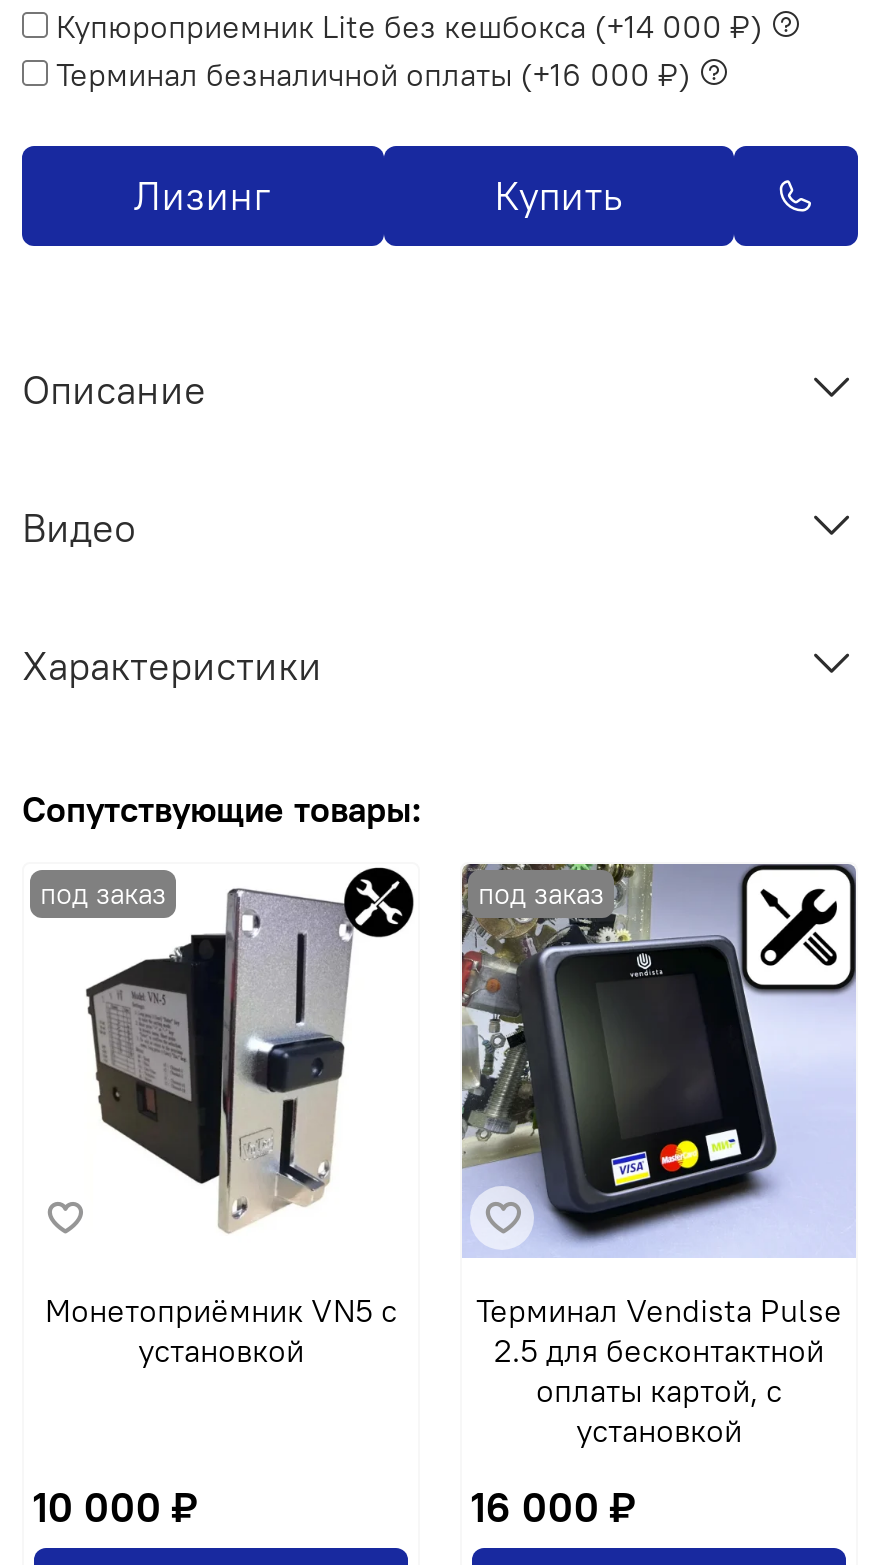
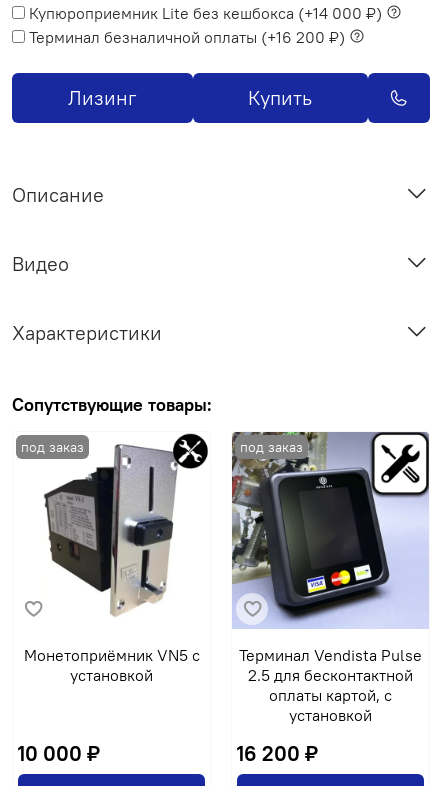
[56,53,698,93] Терминал безналичной оплаты (+16 000 ₽) -> [29,27,349,47] Терминал безналичной оплаты (+16 200 ₽)
[472,1481,636,1535] 16 000 ₽ -> [237,740,318,767] 16 200 ₽

